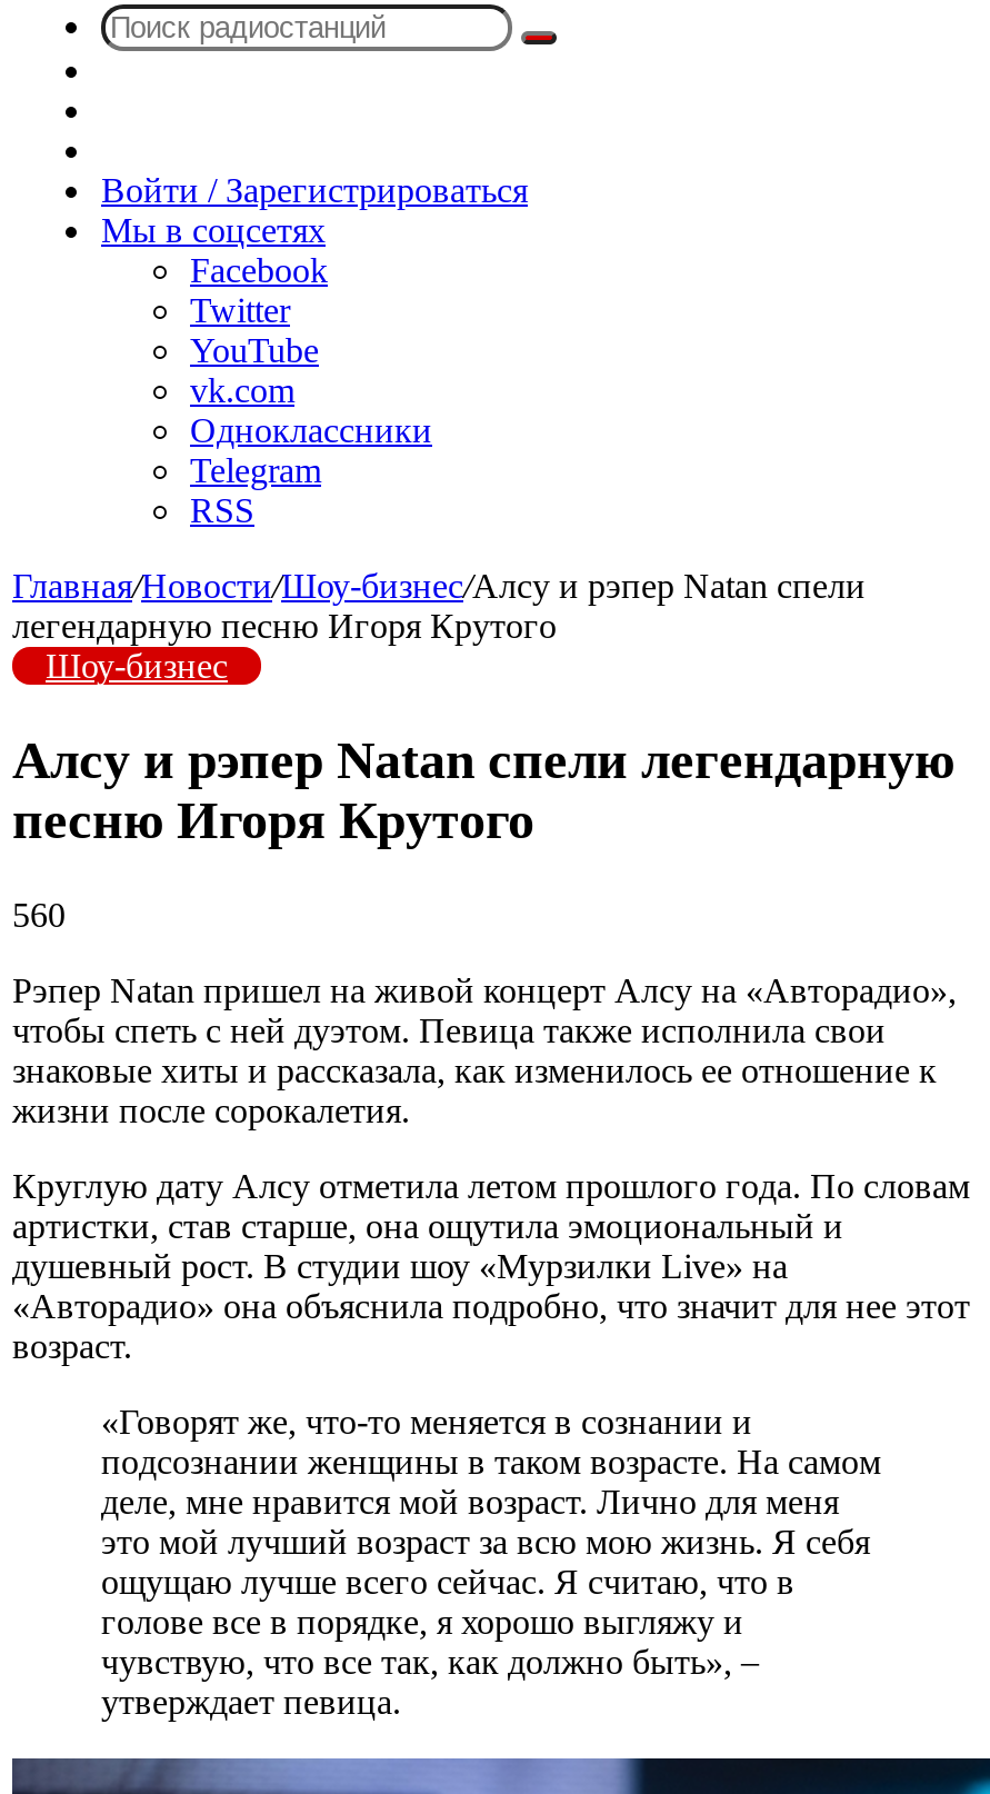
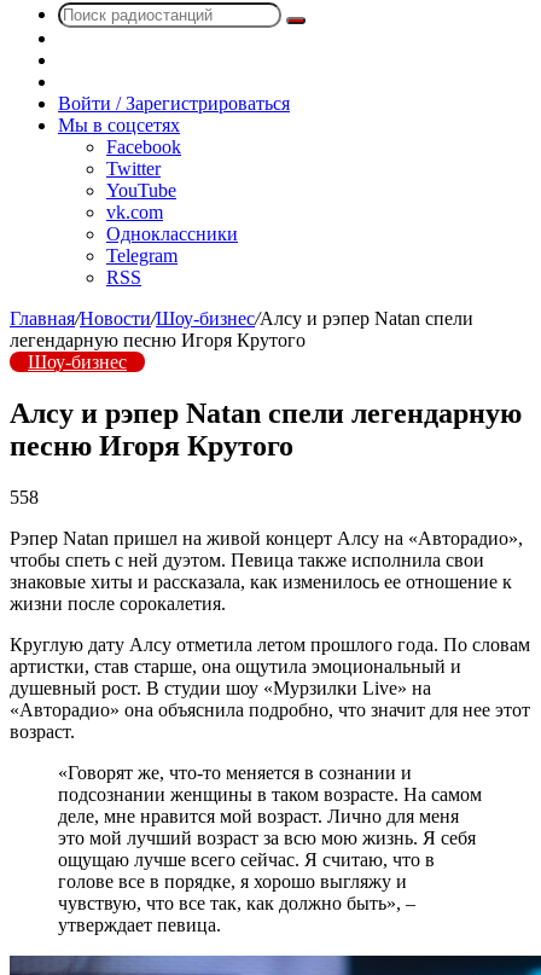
[12,895,66,933] 560 -> [10,487,39,507] 558

